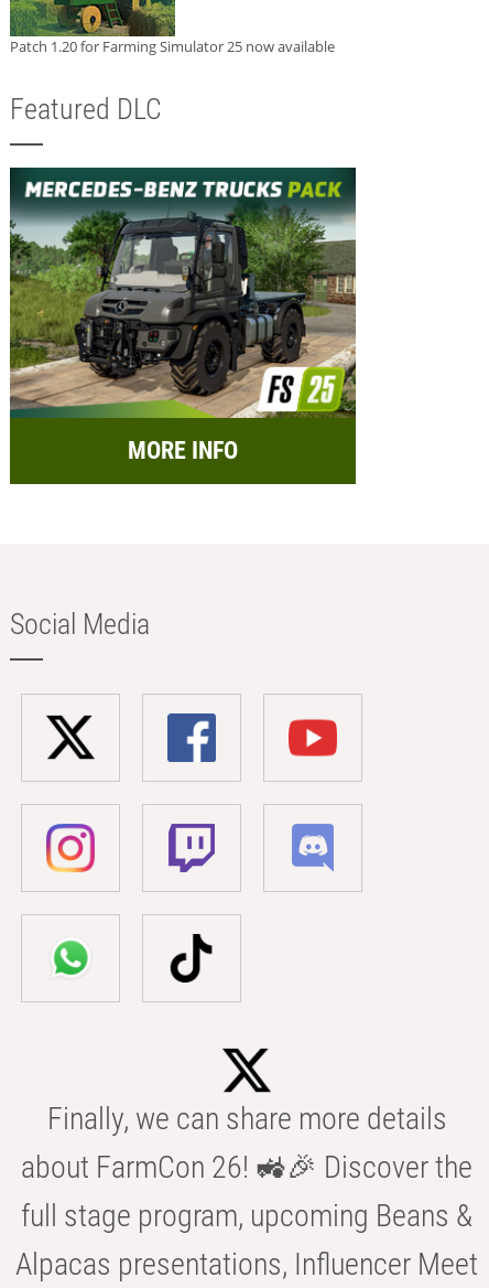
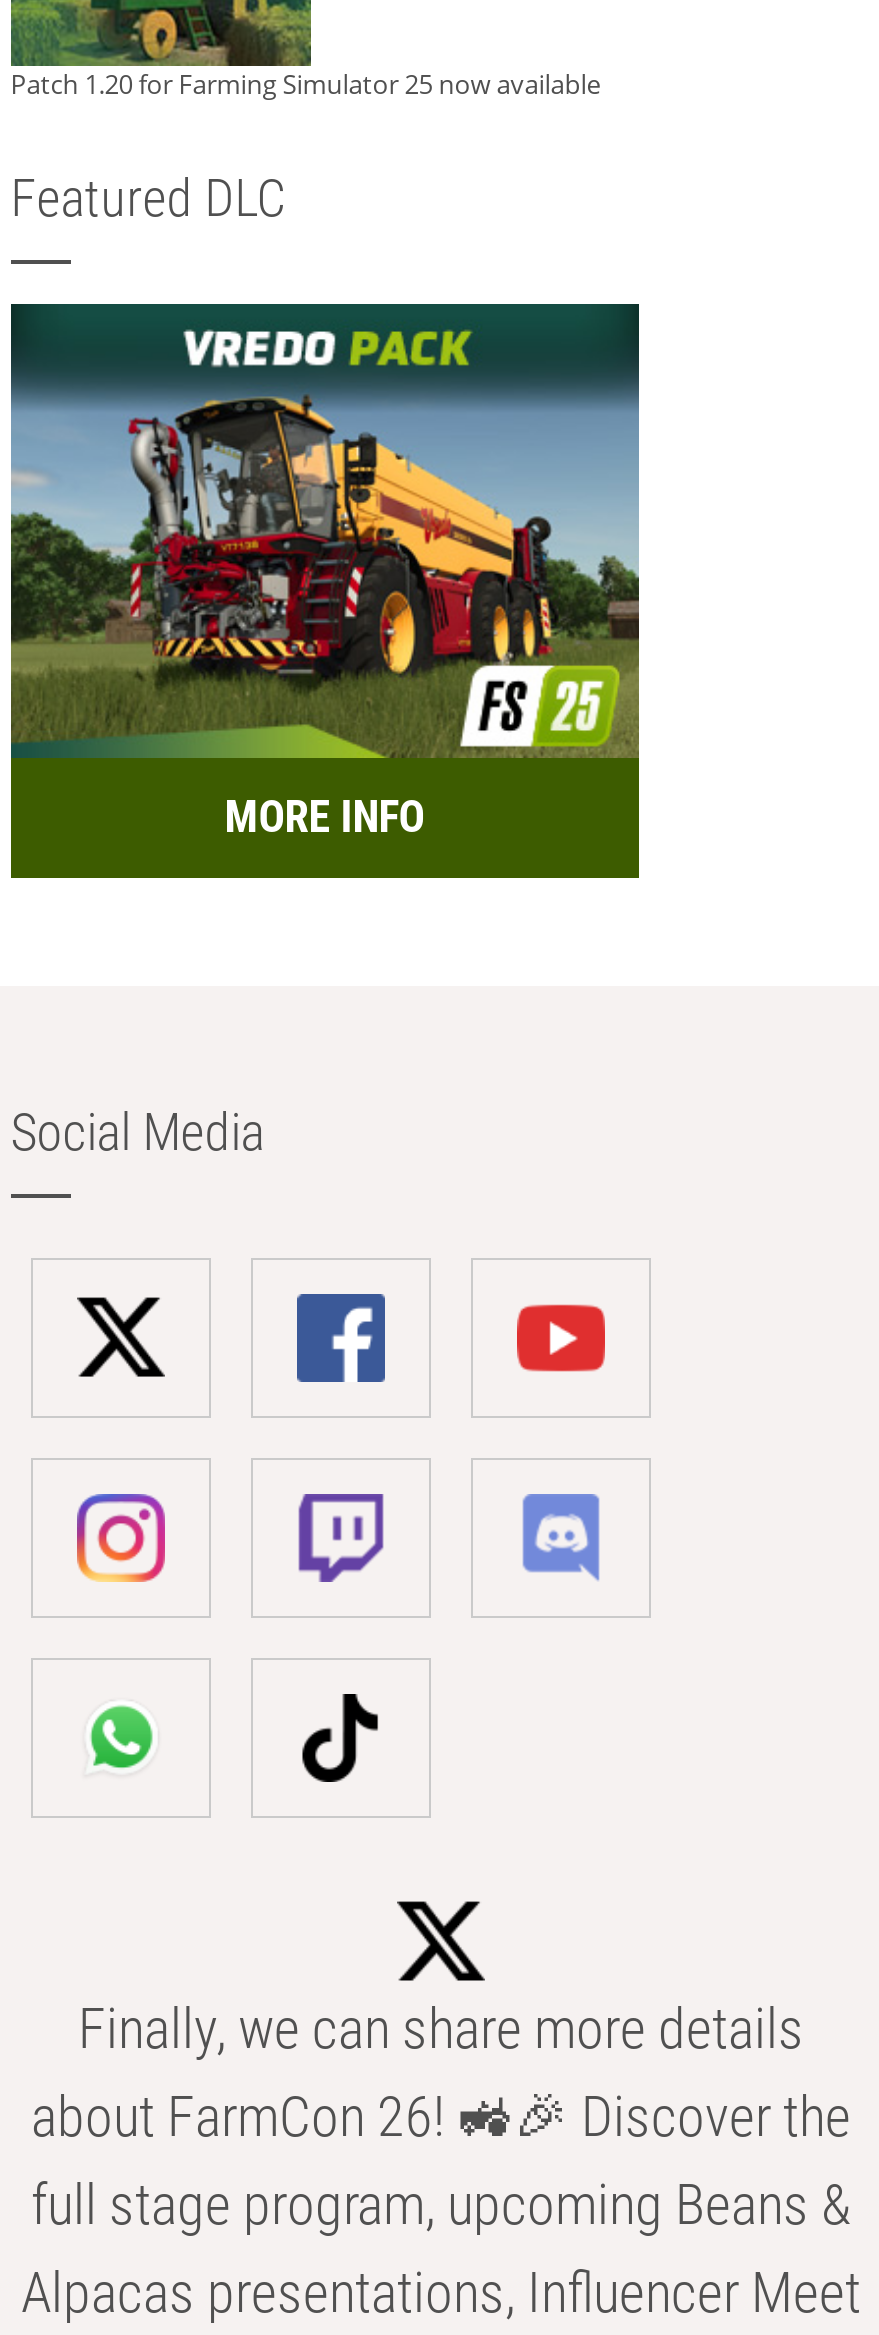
[9,181,357,419] [image] -> [11,330,641,758] [image]

